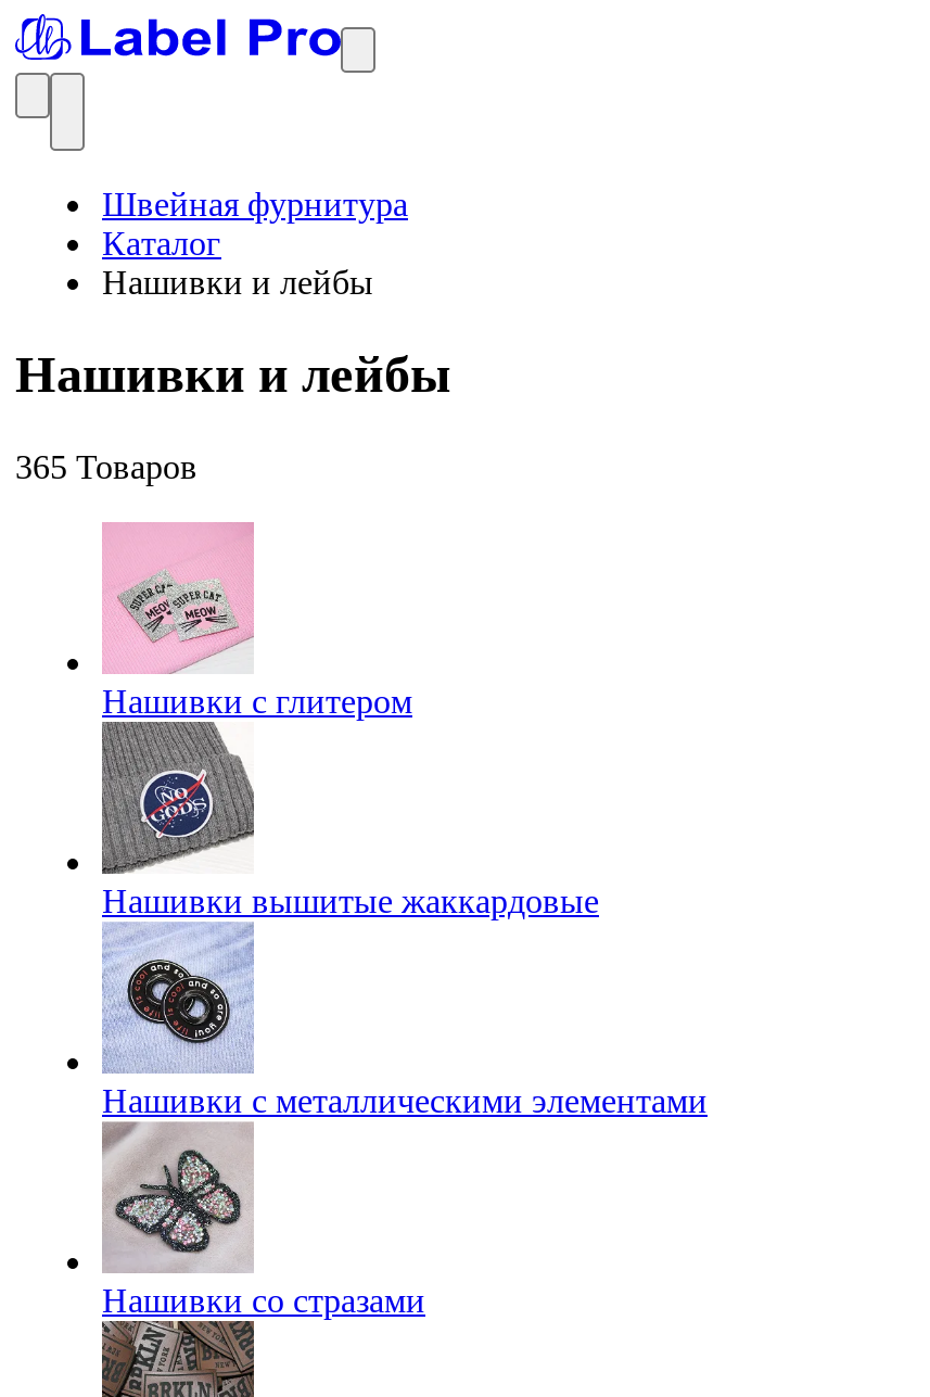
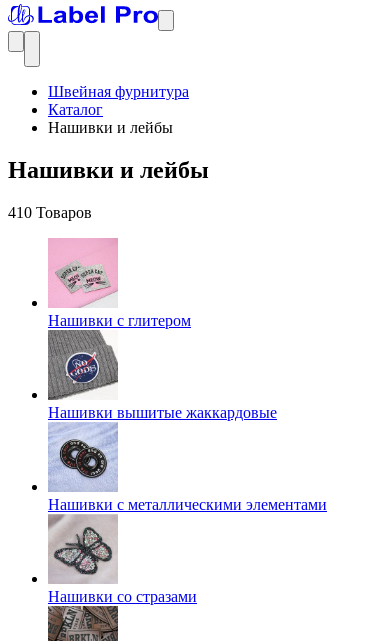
[15,448,198,485] 365 Товаров -> [8,204,92,221] 410 Товаров

